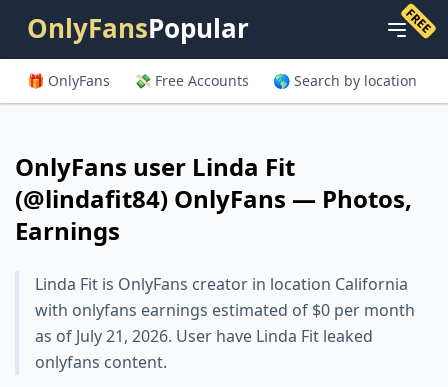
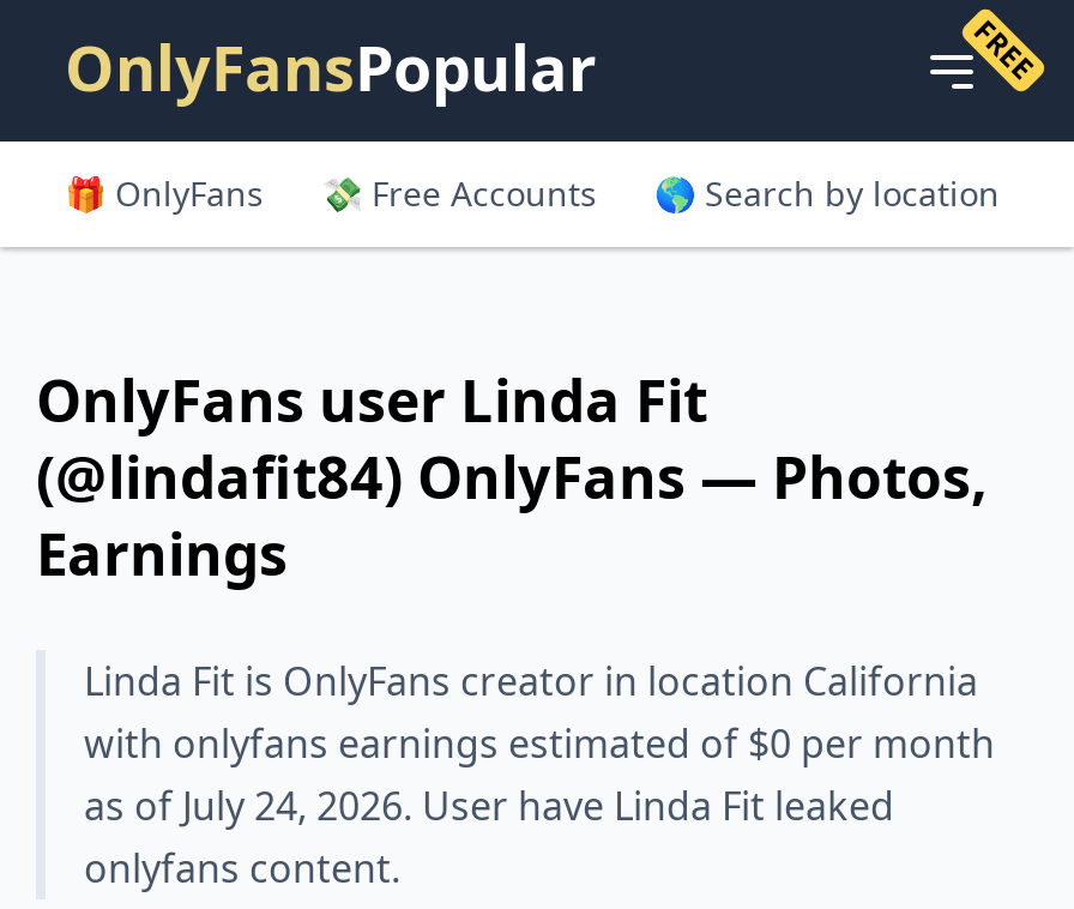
[35,325,373,347] as of July 21, 2026. User have Linda Fit leaked -> [84,779,894,832] as of July 24, 2026. User have Linda Fit leaked

